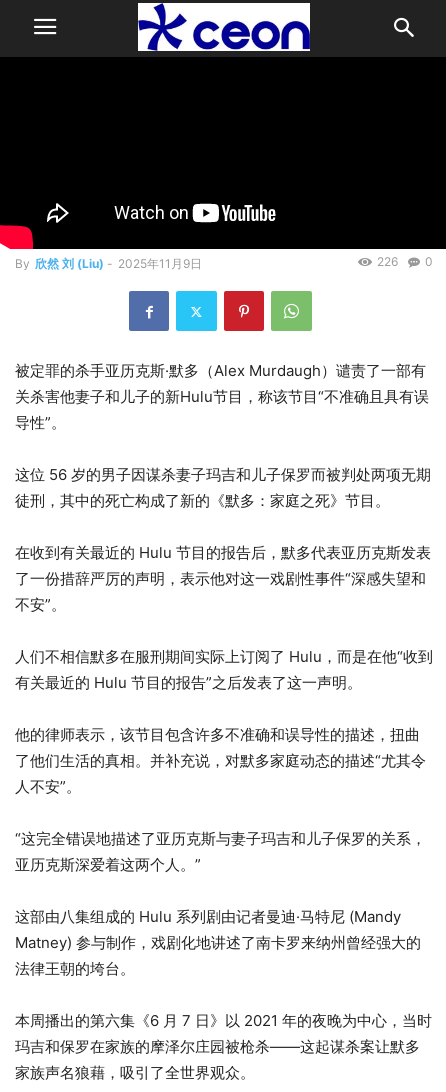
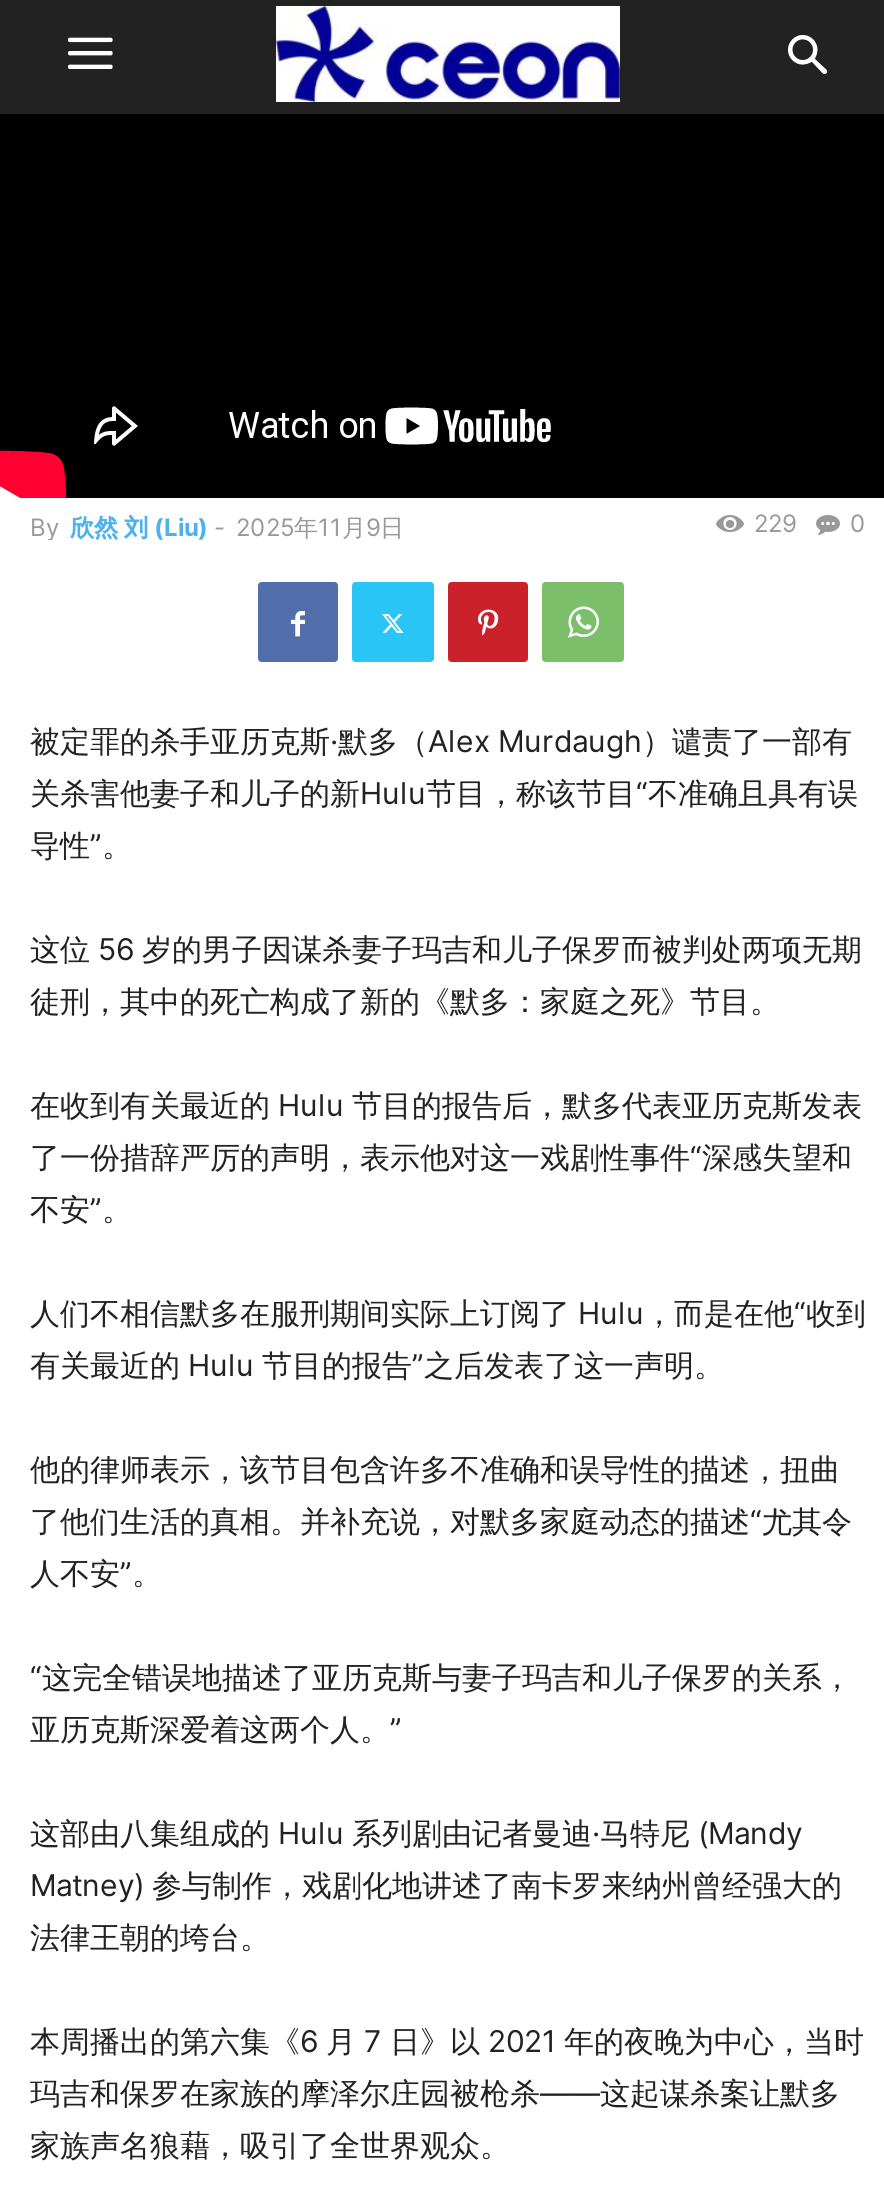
[377,254,433,269] 226 0 -> [754,508,866,538] 229 0

